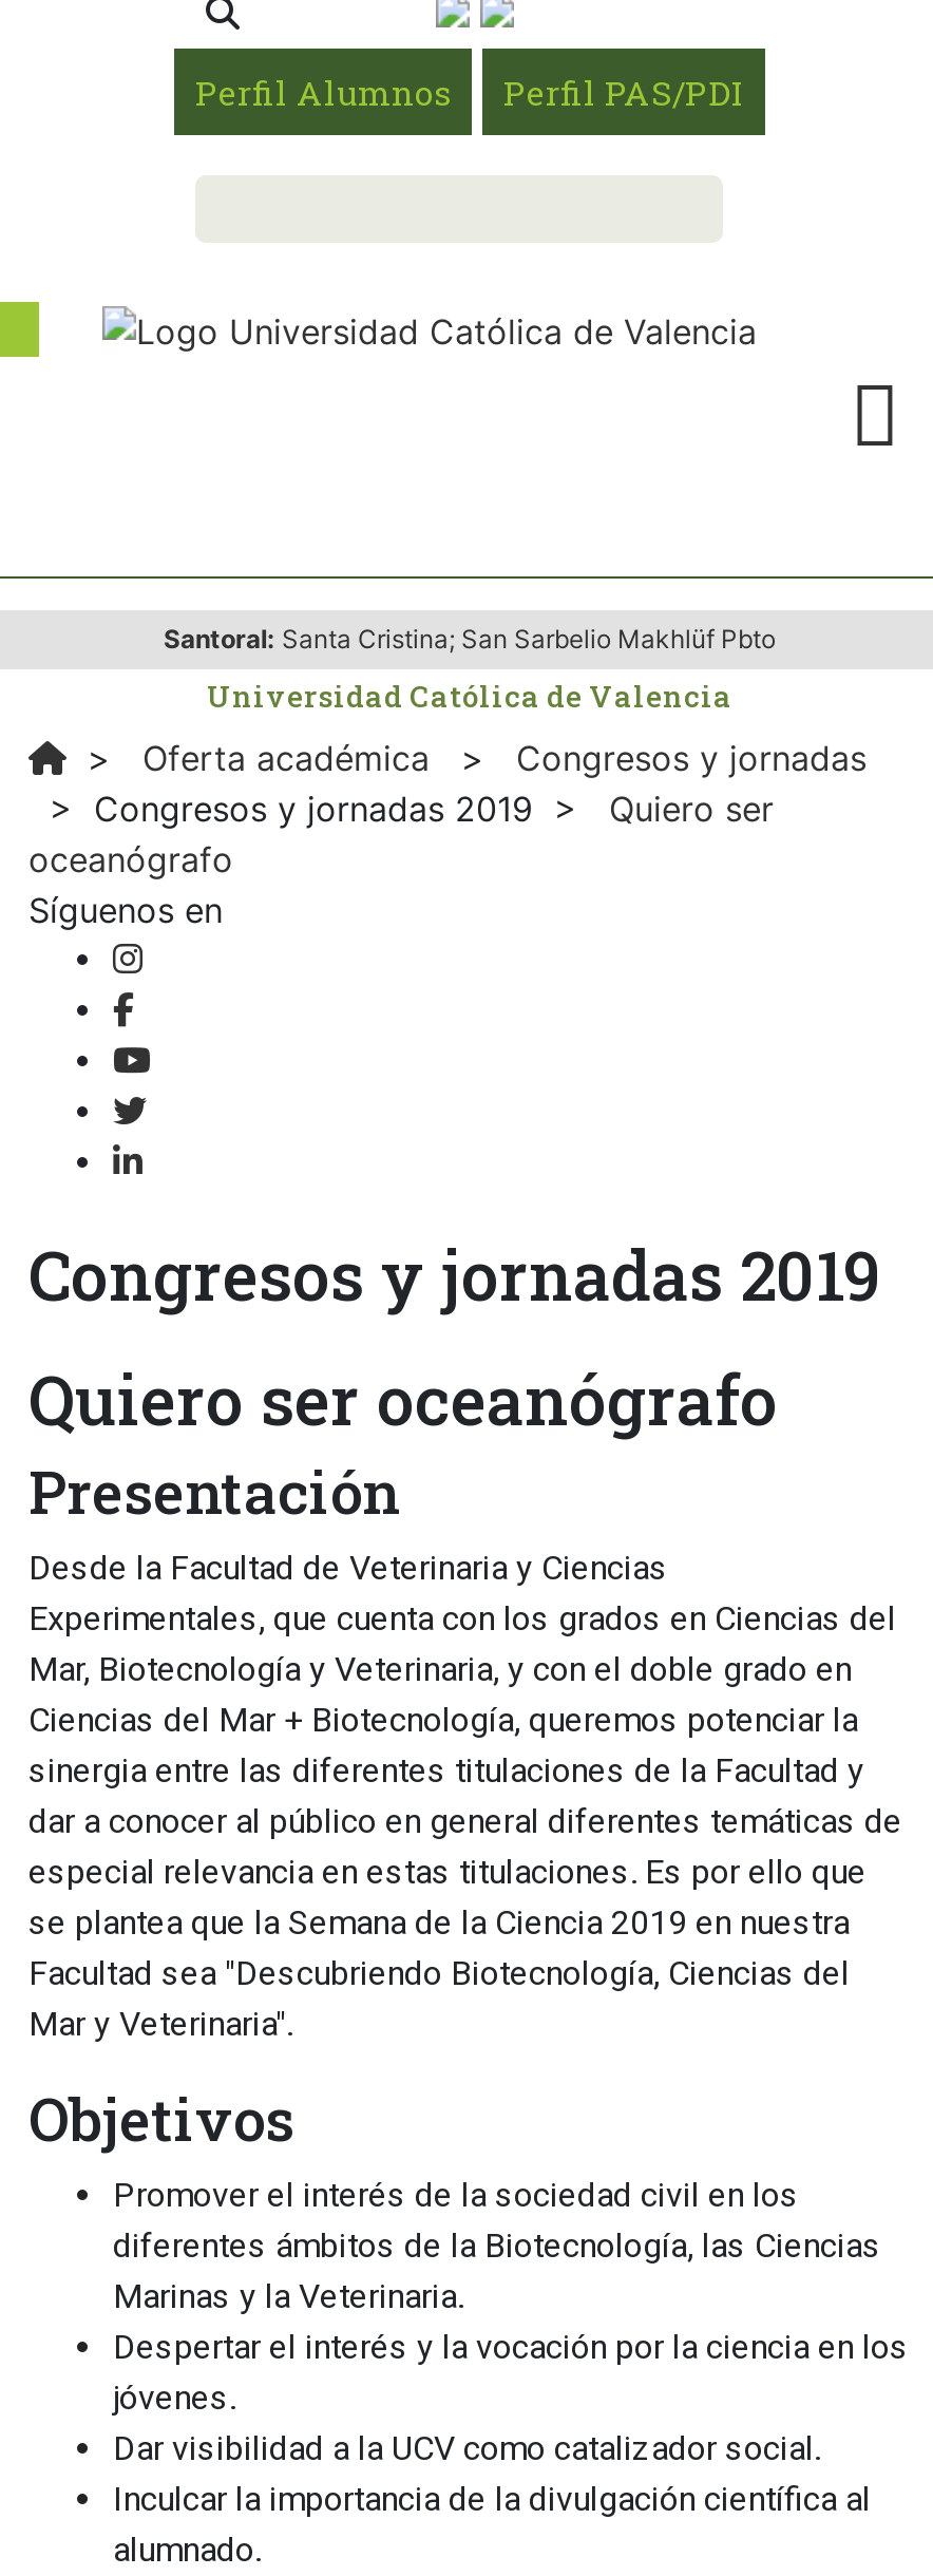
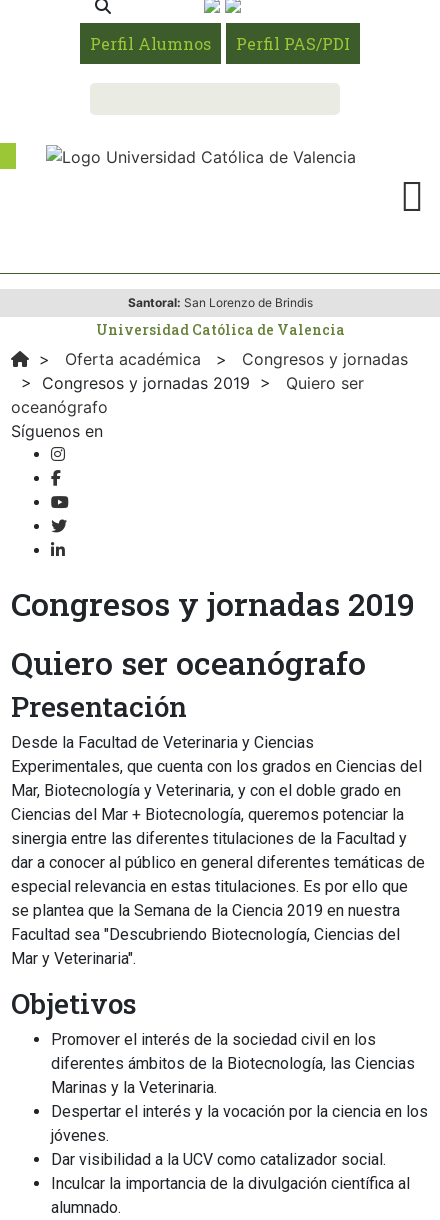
[164,623,776,655] Santoral: Santa Cristina; San Sarbelio Makhlüf Pbto -> [127,295,312,310] Santoral: San Lorenzo de Brindis

